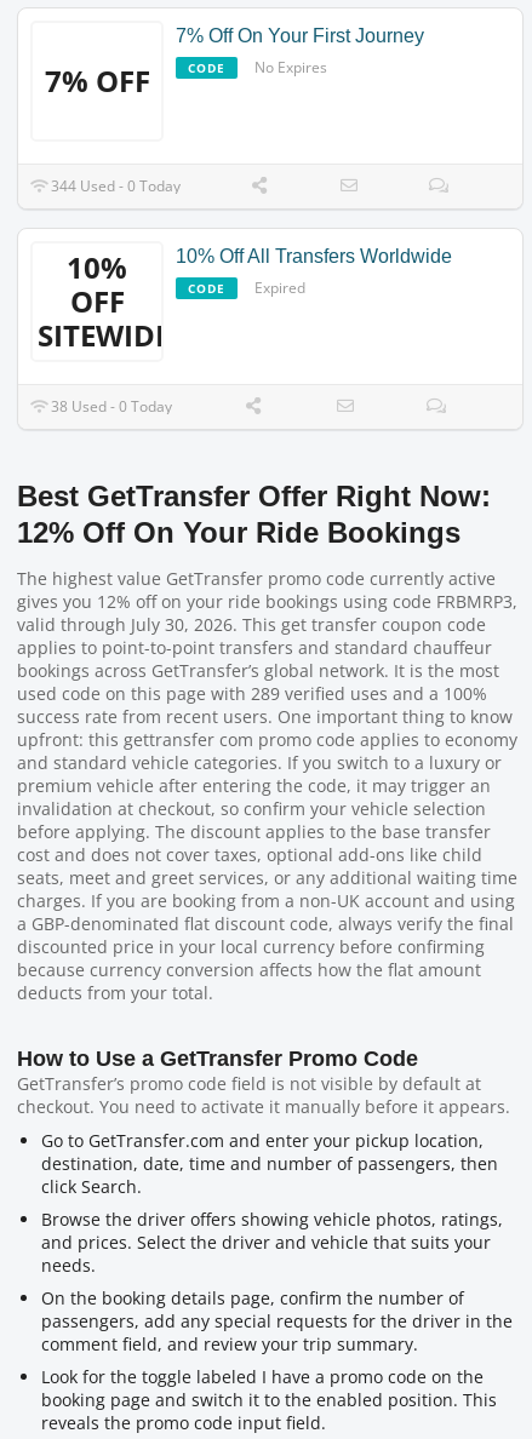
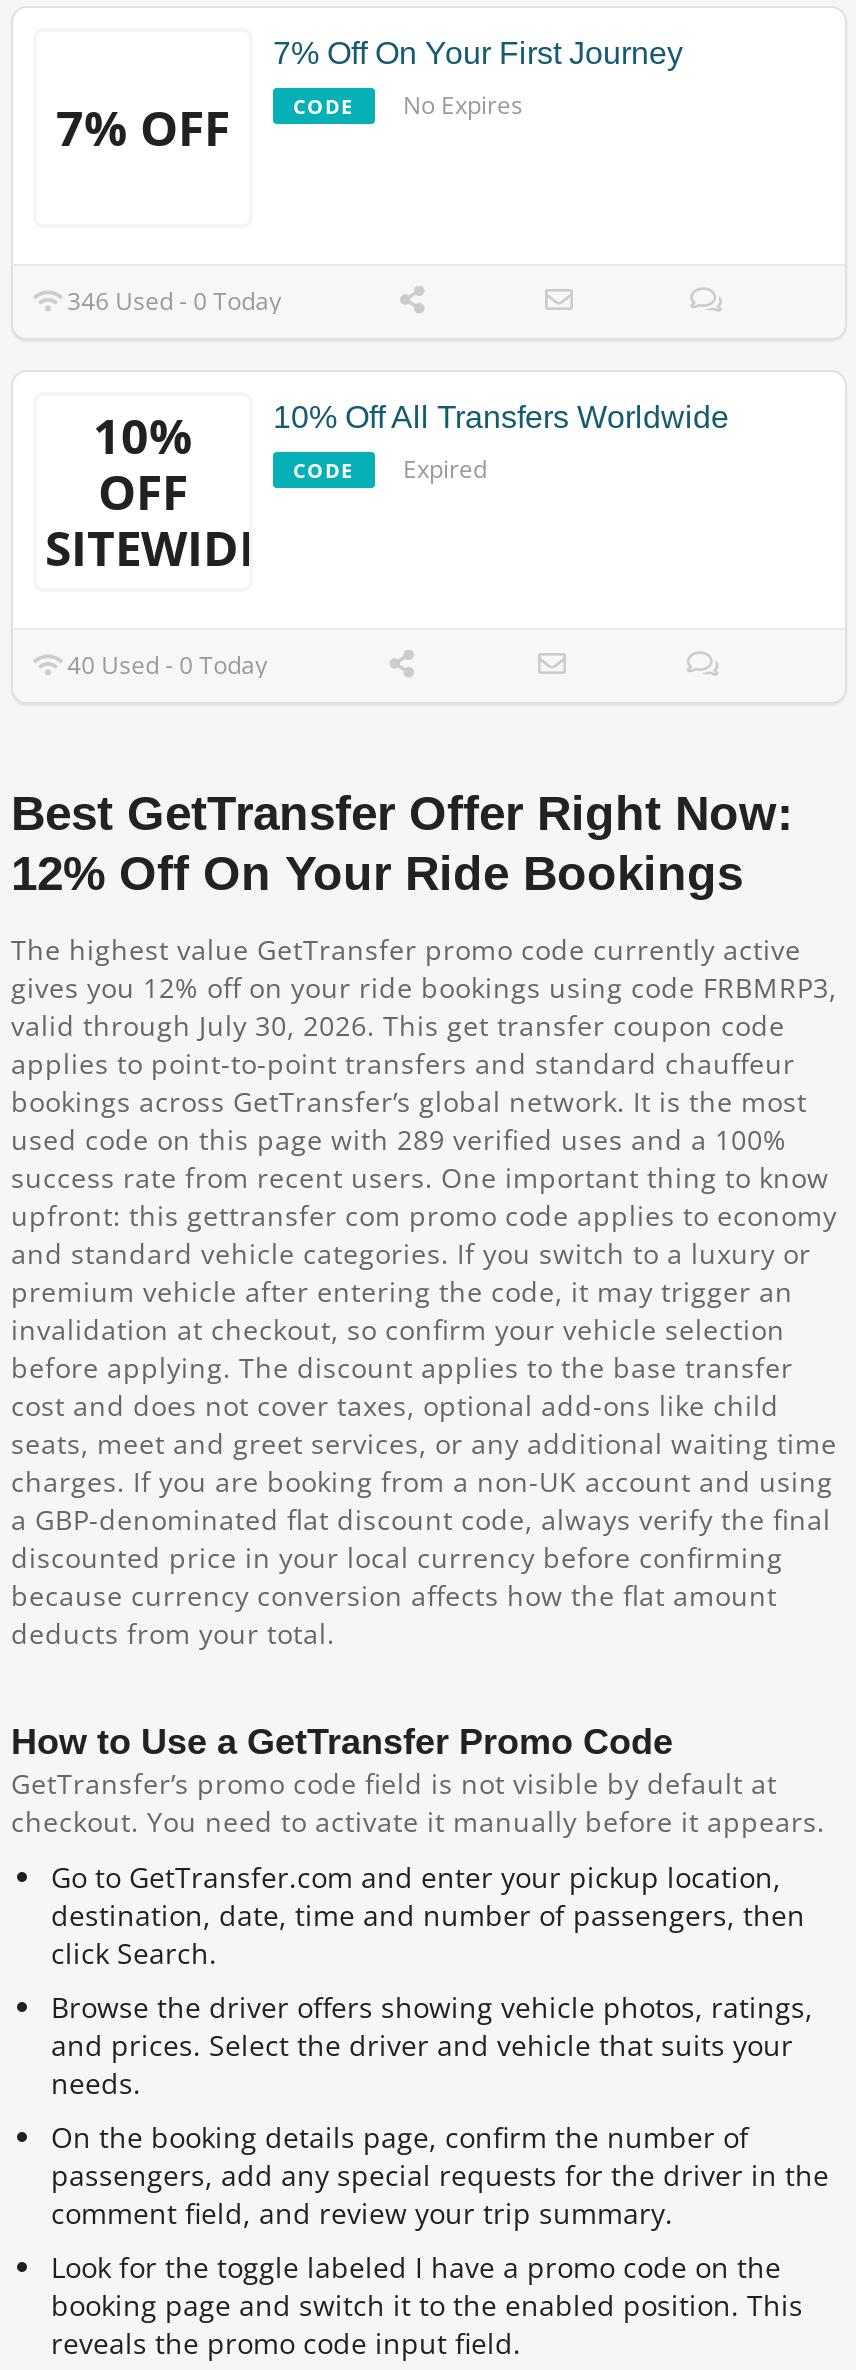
[48,176,181,196] 344 Used - 0 Today -> [61,284,281,318] 346 Used - 0 Today
[48,396,172,417] 38 Used - 0 Today -> [61,648,267,682] 40 Used - 0 Today

